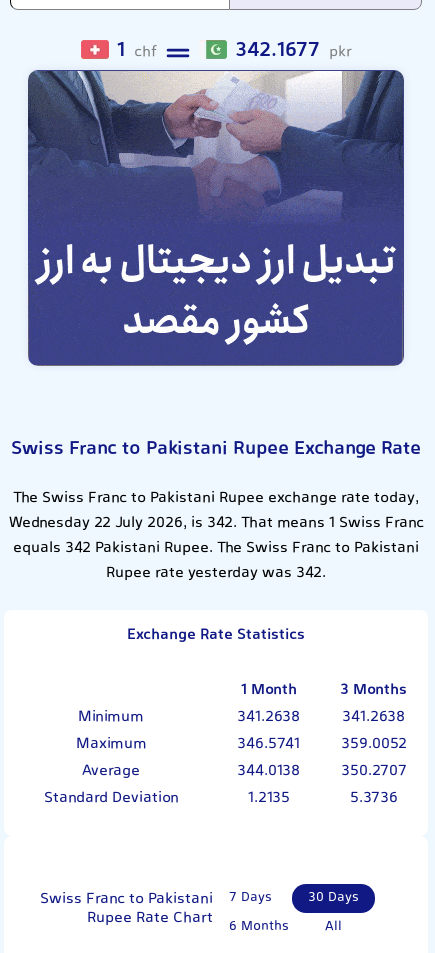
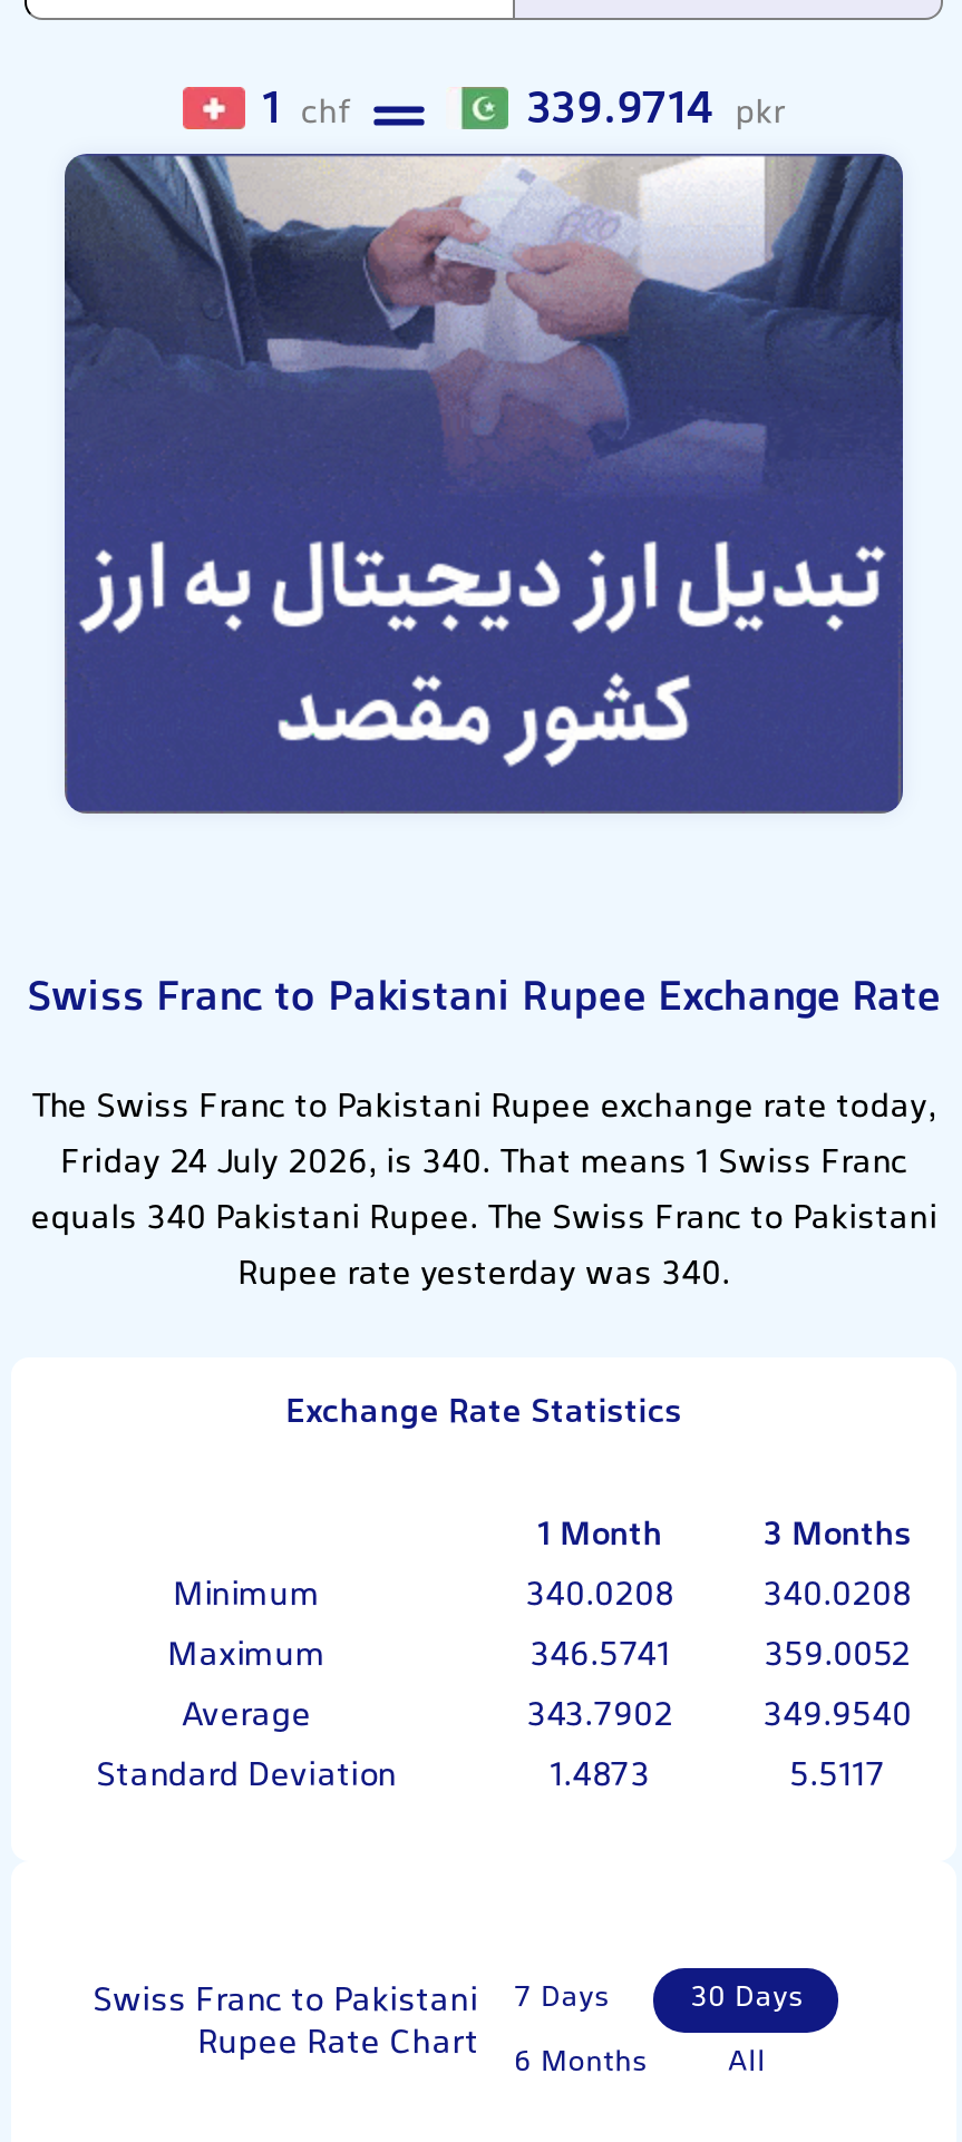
[234,34,351,68] 342.1677 pkr -> [525,74,786,150] 339.9714 pkr
[8,511,423,536] Wednesday 22 July 2026, is 342. That means 1 Swiss Franc -> [60,1136,907,1192] Friday 24 July 2026, is 340. That means 1 Swiss Franc
[13,536,419,561] equals 342 Pakistani Rupee. The Swiss Franc to Pakistani -> [30,1192,937,1248] equals 340 Pakistani Rupee. The Swiss Franc to Pakistani
[106,561,326,586] Rupee rate yesterday was 342. -> [237,1248,730,1303] Rupee rate yesterday was 340.
[237,705,300,730] 341.2638 -> [525,1569,674,1624] 340.0208
[342,705,405,730] 341.2638 -> [762,1569,912,1624] 340.0208
[237,759,300,784] 344.0138 -> [526,1689,673,1745] 343.7902
[340,759,406,784] 350.2707 -> [762,1689,912,1745] 349.9540
[247,786,289,811] 1.2135 -> [550,1749,650,1805] 1.4873
[349,786,397,811] 5.3736 -> [789,1749,885,1805] 5.5117

